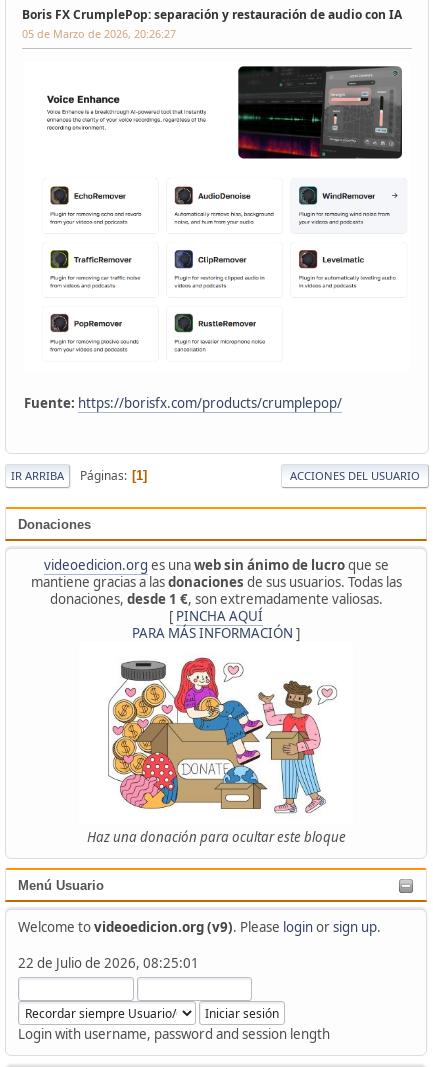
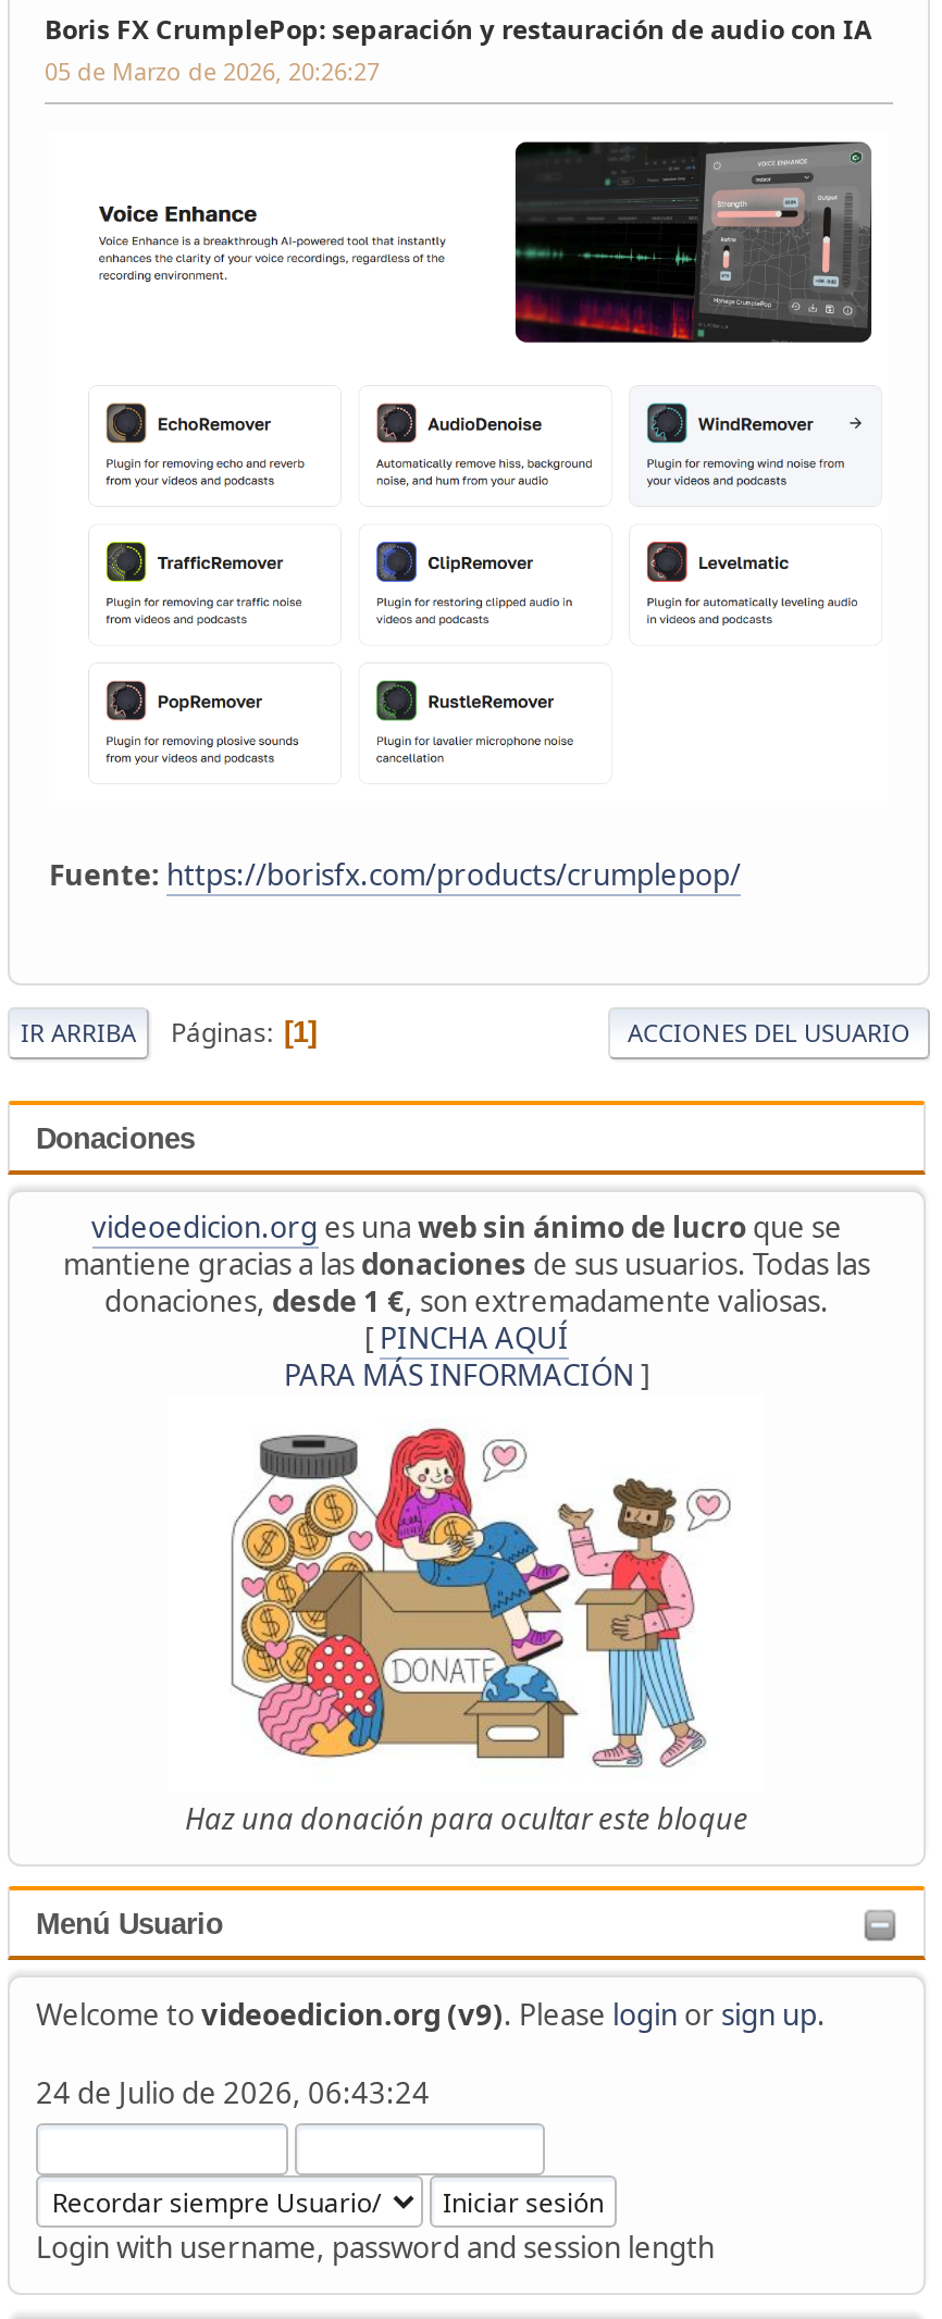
[18,954,199,972] 22 de Julio de 2026, 08:25:01 -> [36,2072,430,2111] 24 de Julio de 2026, 06:43:24

